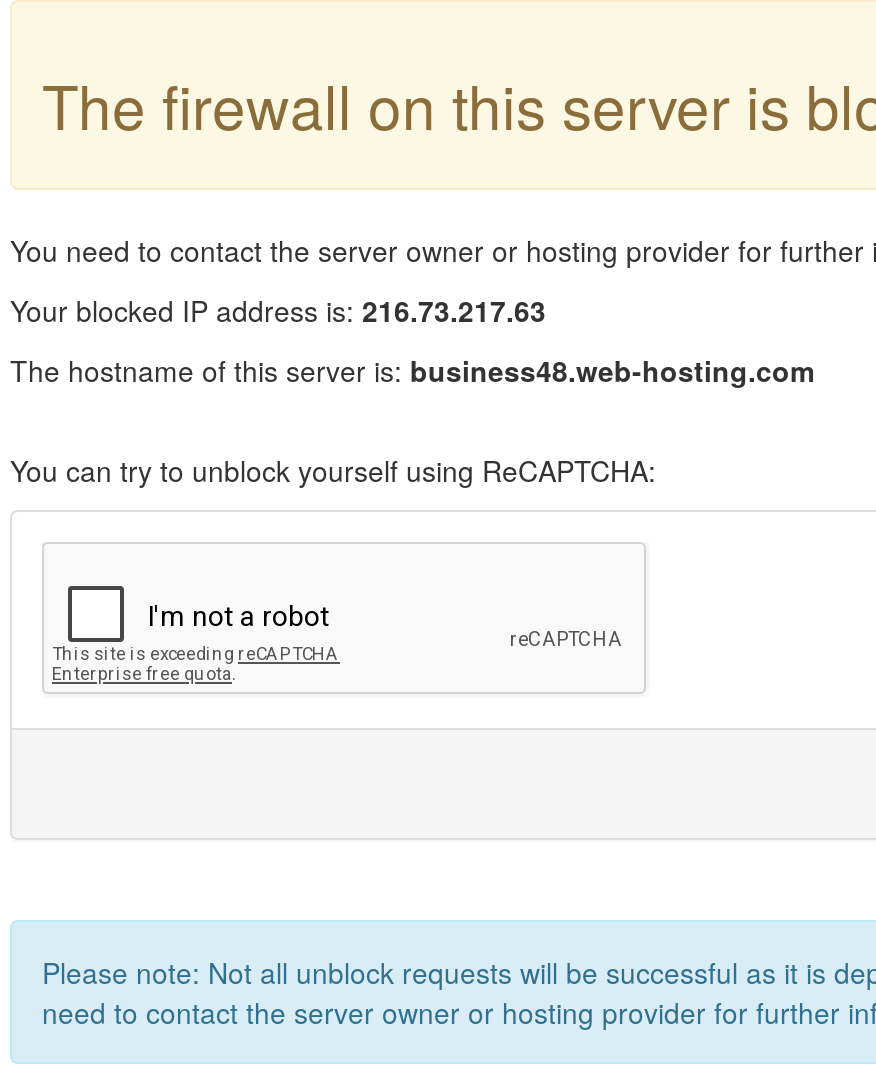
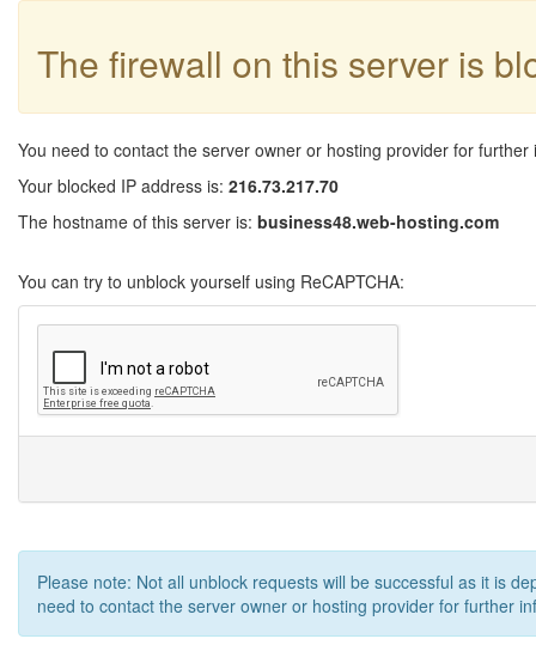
[10,290,546,330] Your blocked IP address is: 216.73.217.63 -> [18,174,339,197] Your blocked IP address is: 216.73.217.70

